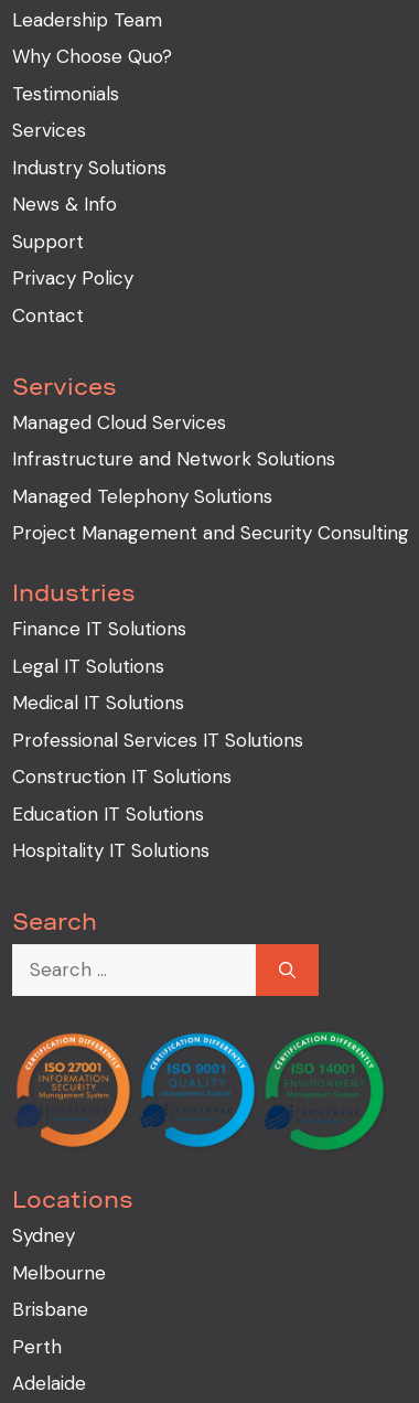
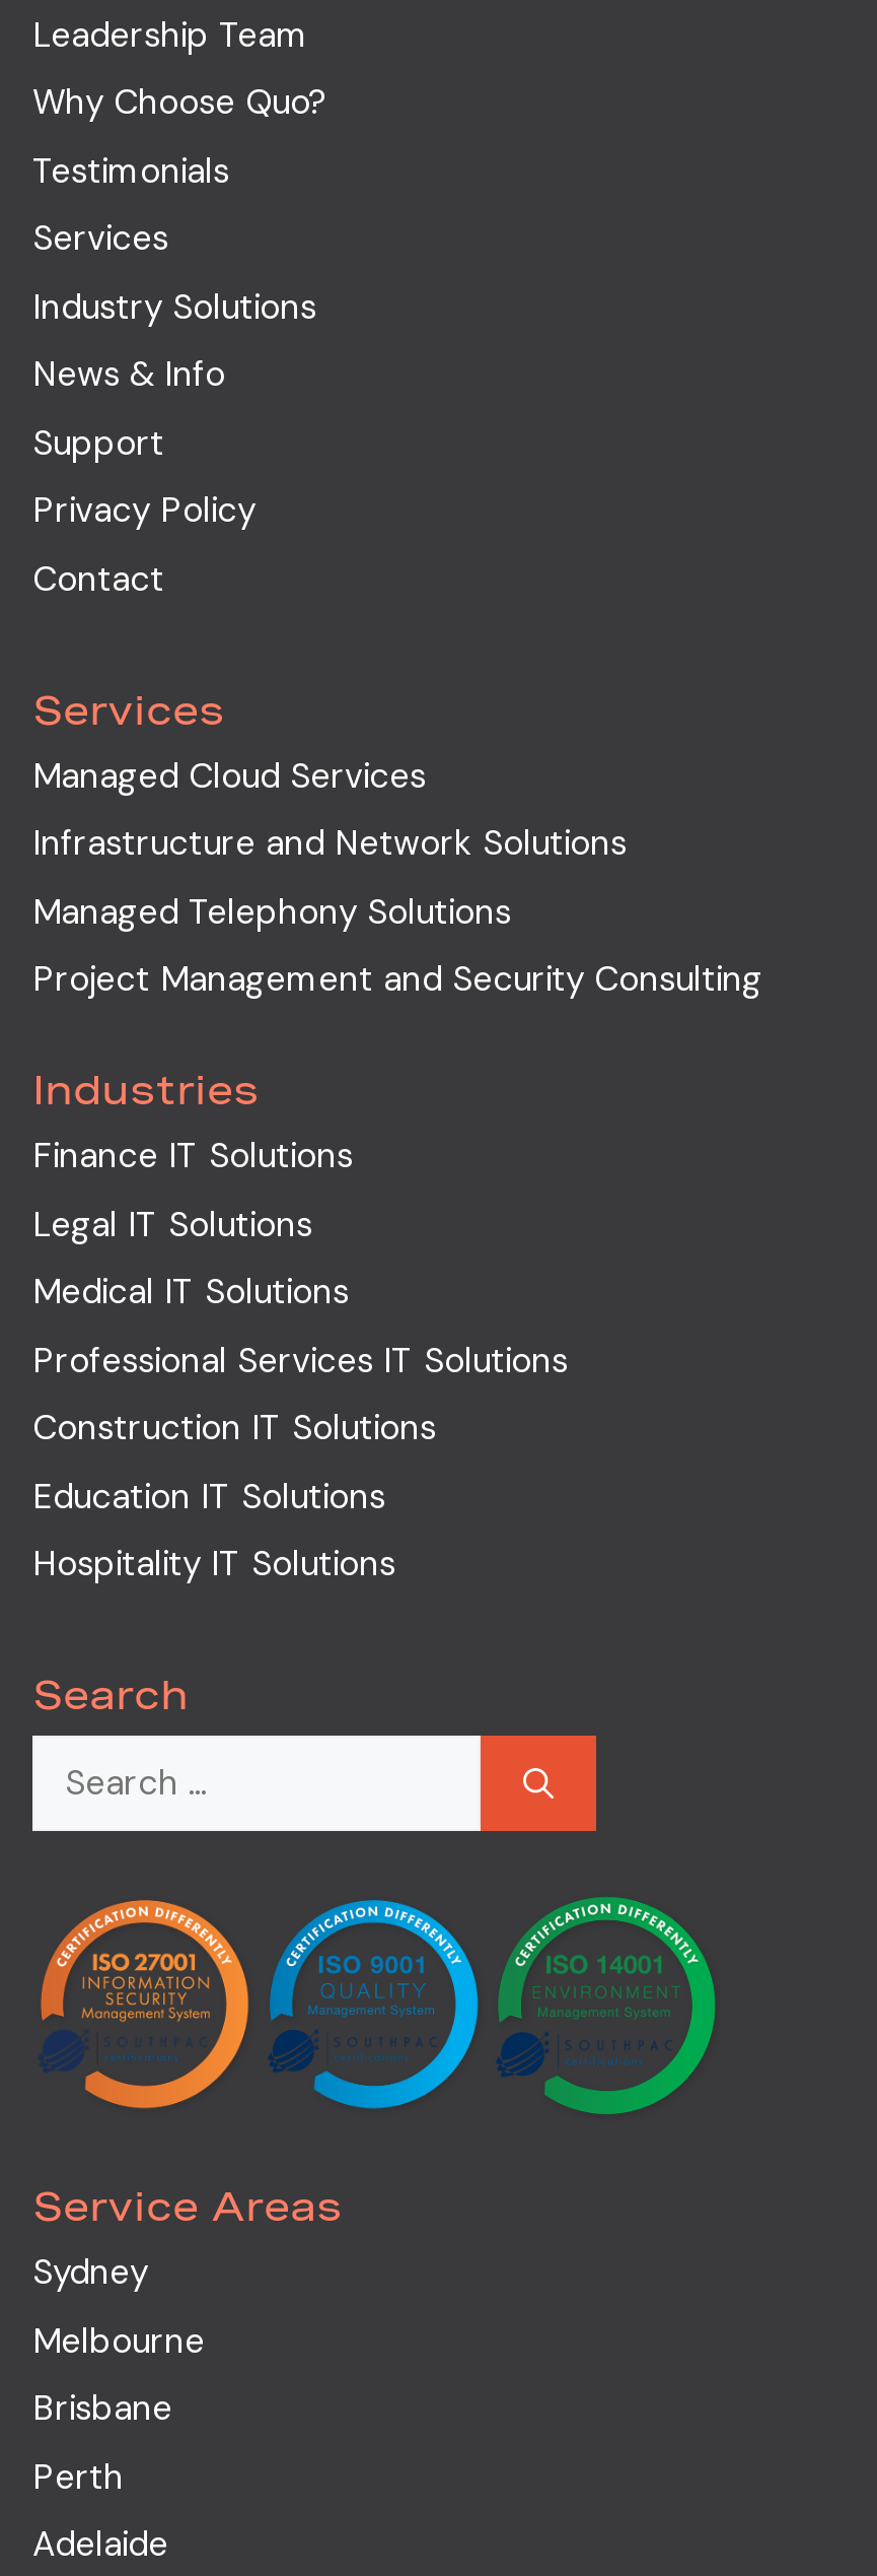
[12,1187,133,1214] Locations -> [32,2183,343,2232] Service Areas

